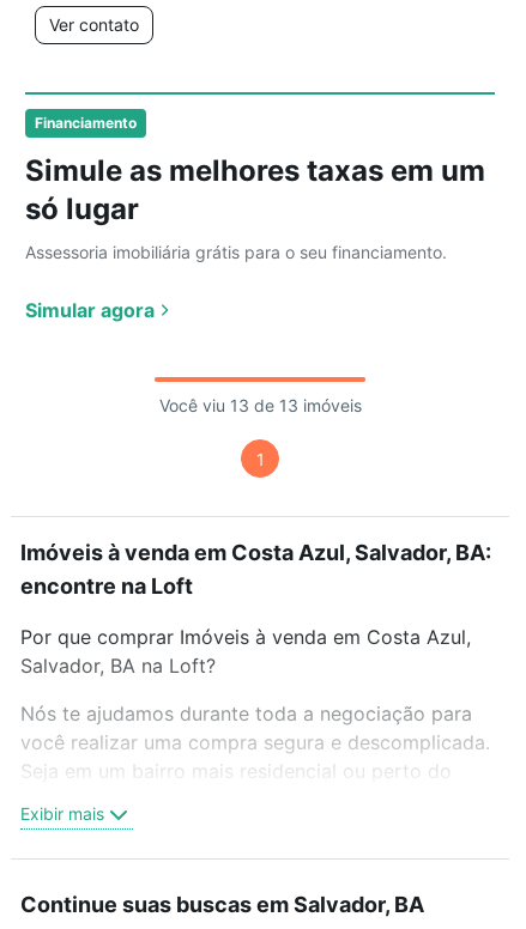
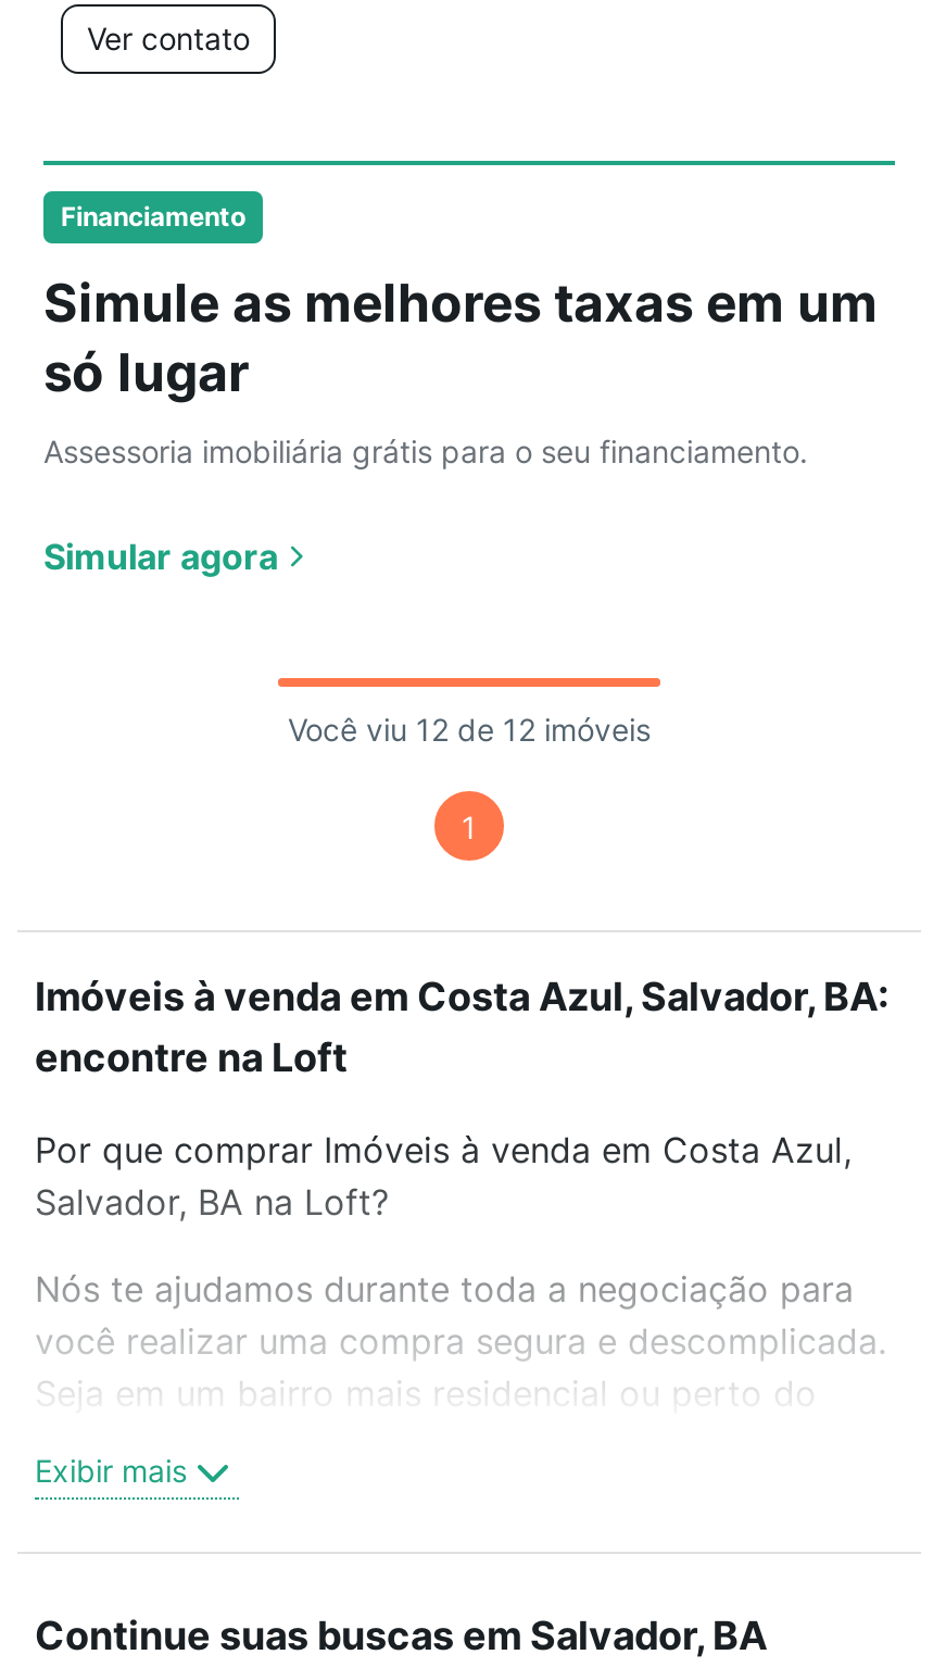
[159,395,361,415] Você viu 13 de 13 imóveis -> [288,711,651,748] Você viu 12 de 12 imóveis

